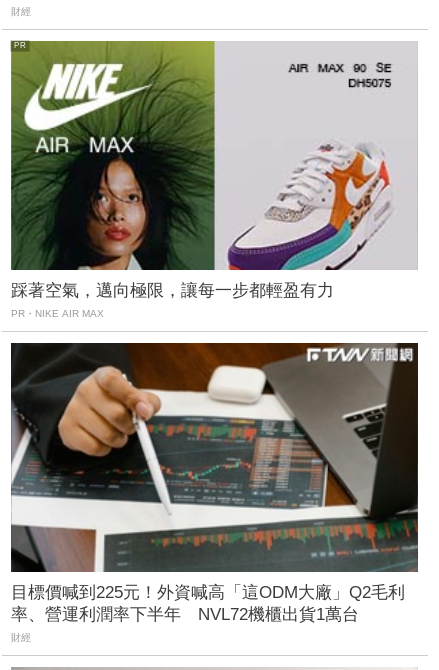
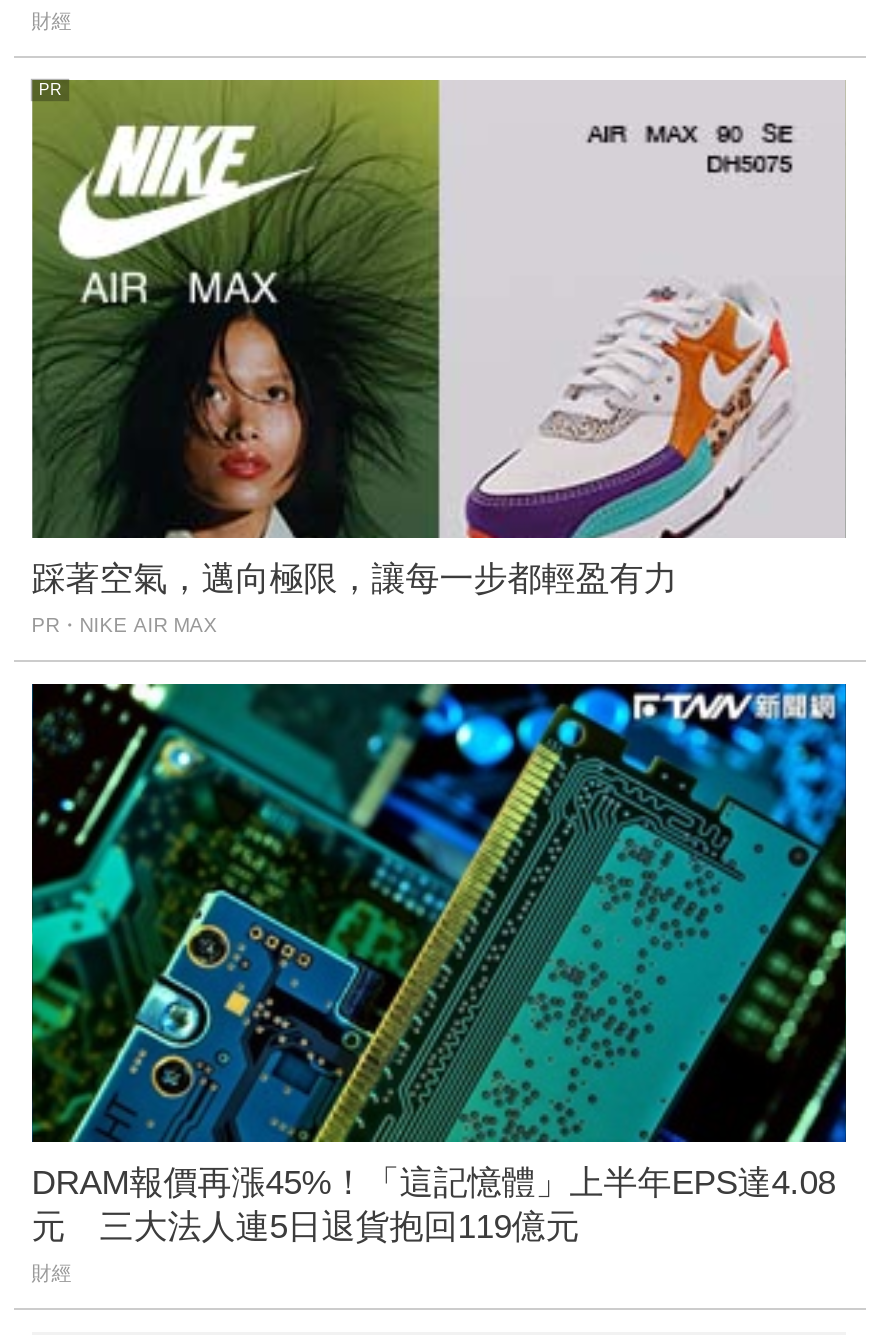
[10,342,419,624] [image] | 目標價喊到225元！外資喊高「這ODM大廠」Q2毛利 | 率、營運利潤率下半年 NVL72機櫃出貨1萬台 -> [30,682,848,1246] [image] | DRAM報價再漲45%！「這記憶體」上半年EPS達4.08 | 元 三大法人連5日退貨抱回119億元

